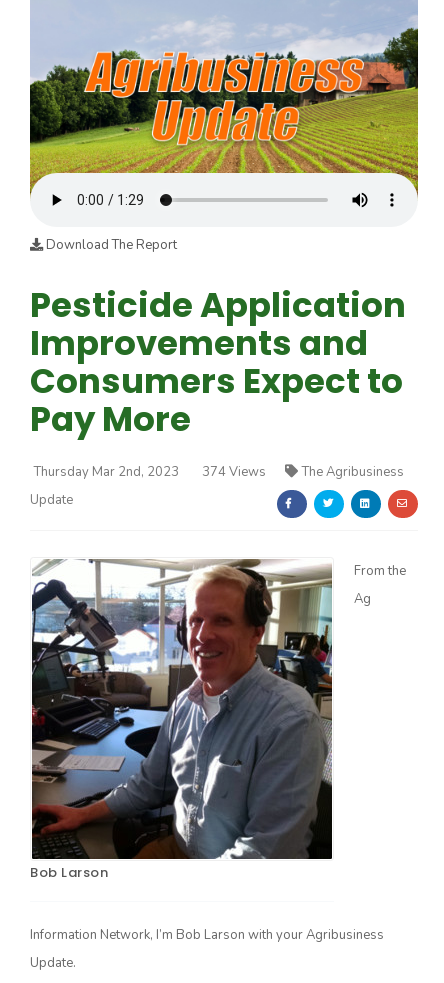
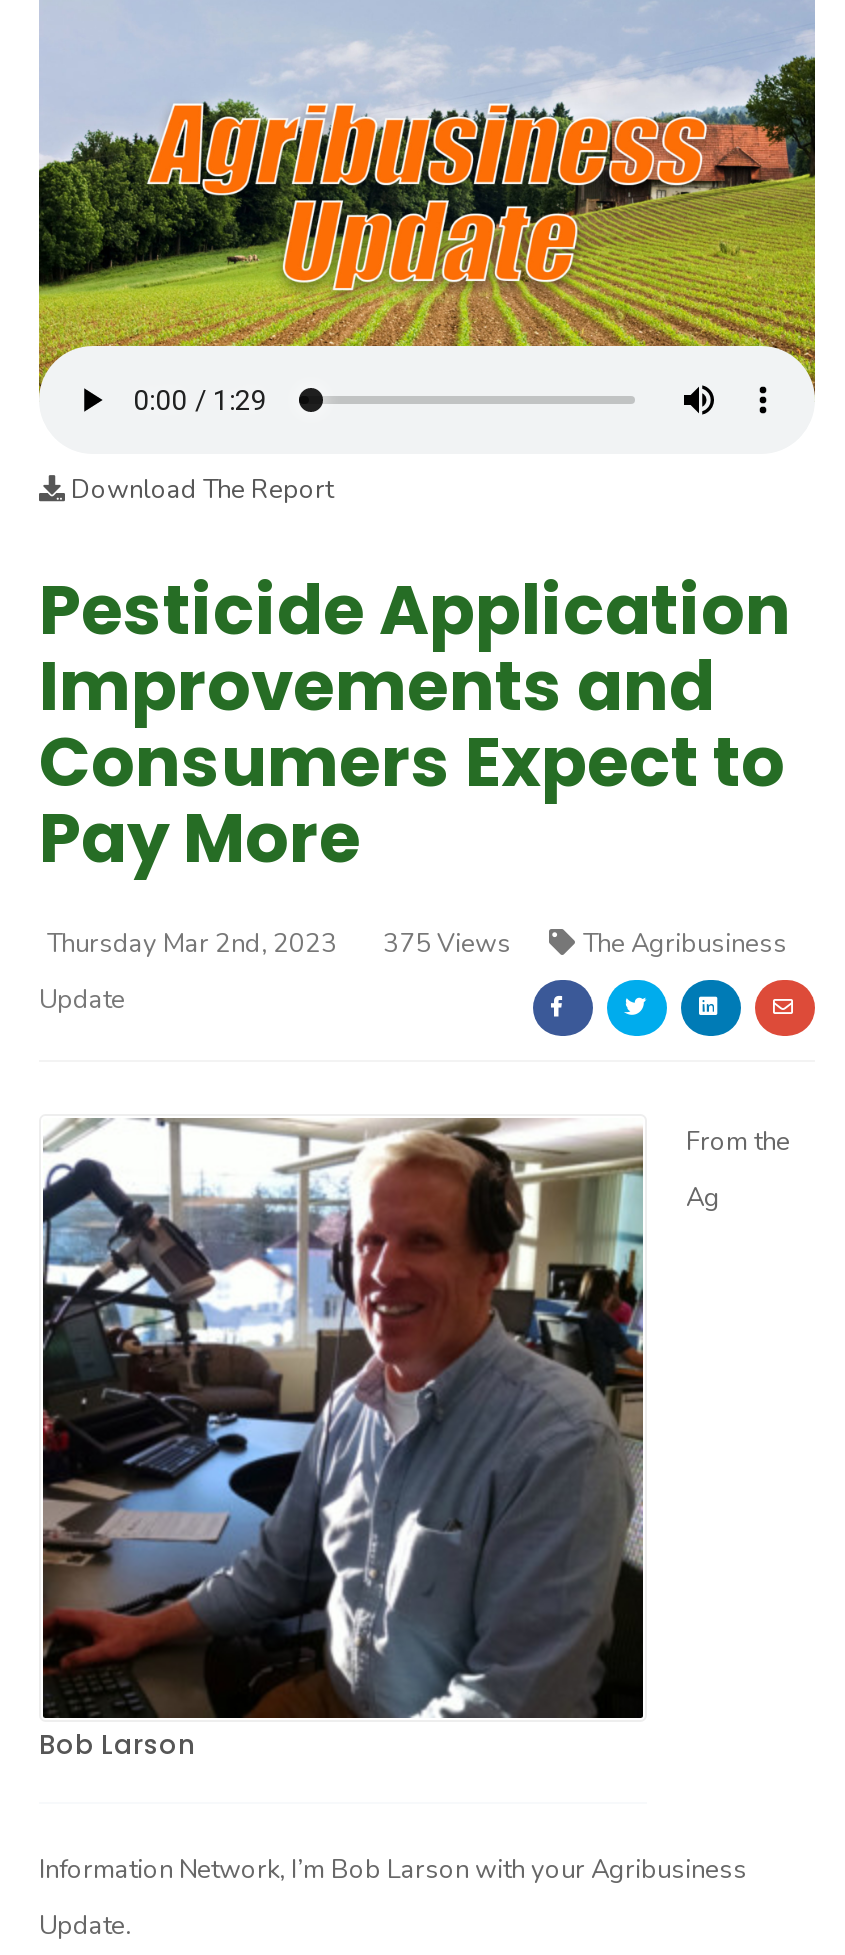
[34,463,404,481] Thursday Mar 2nd, 2023 374 Views The Agribusiness -> [47,926,787,962] Thursday Mar 2nd, 2023 375 Views The Agribusiness

